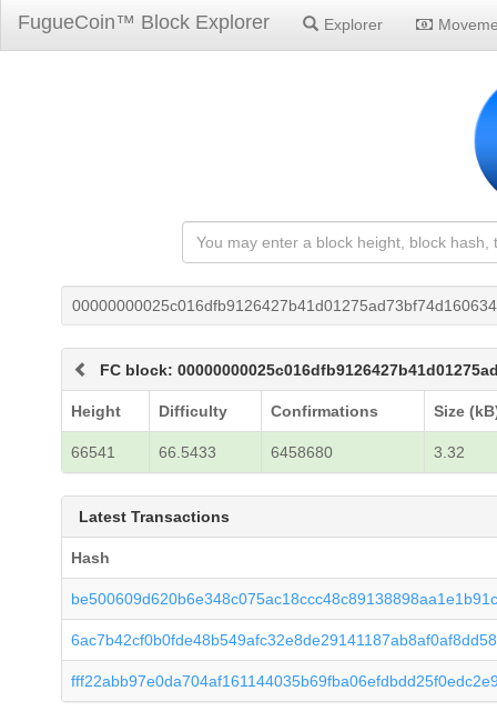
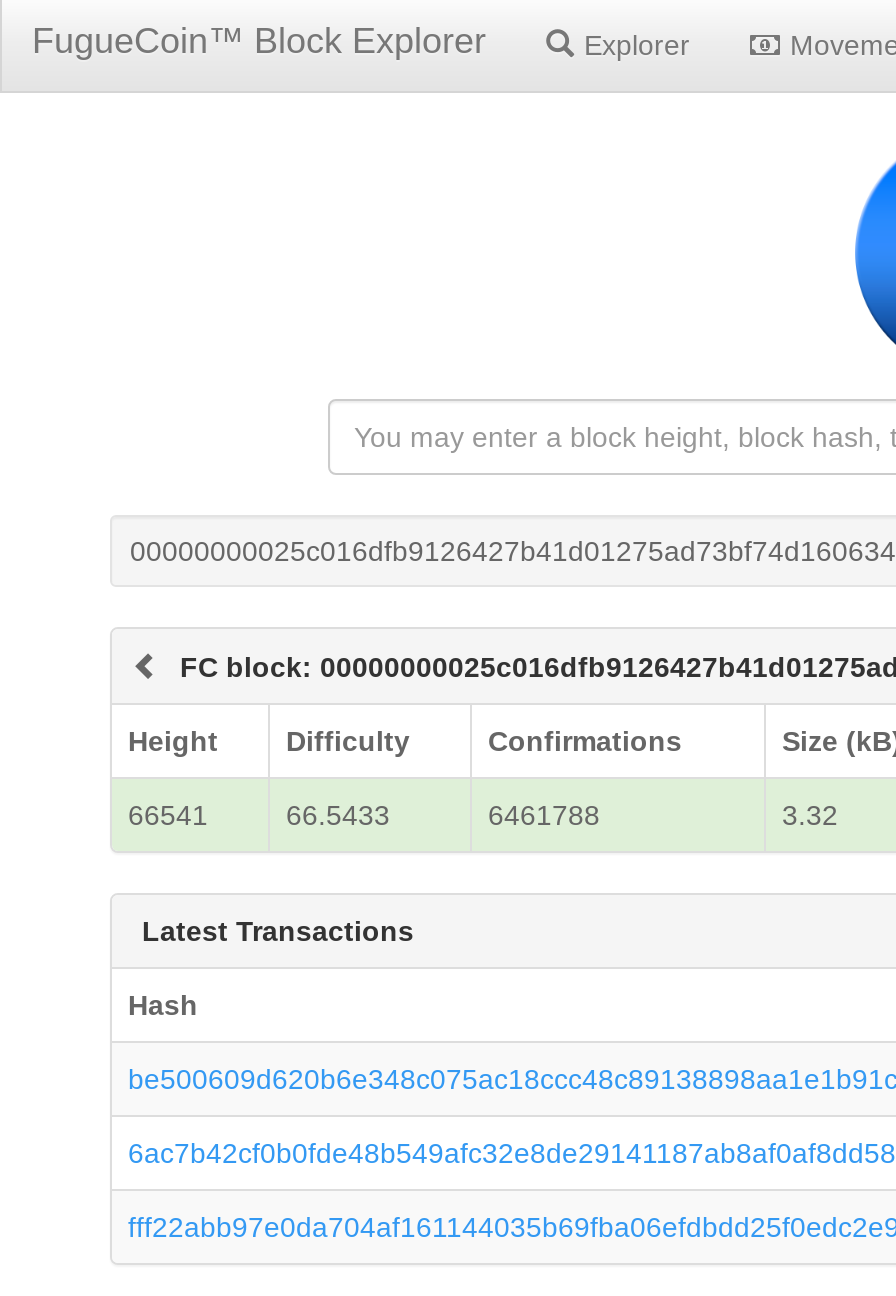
[271,443,333,461] 6458680 -> [488,799,600,831] 6461788

